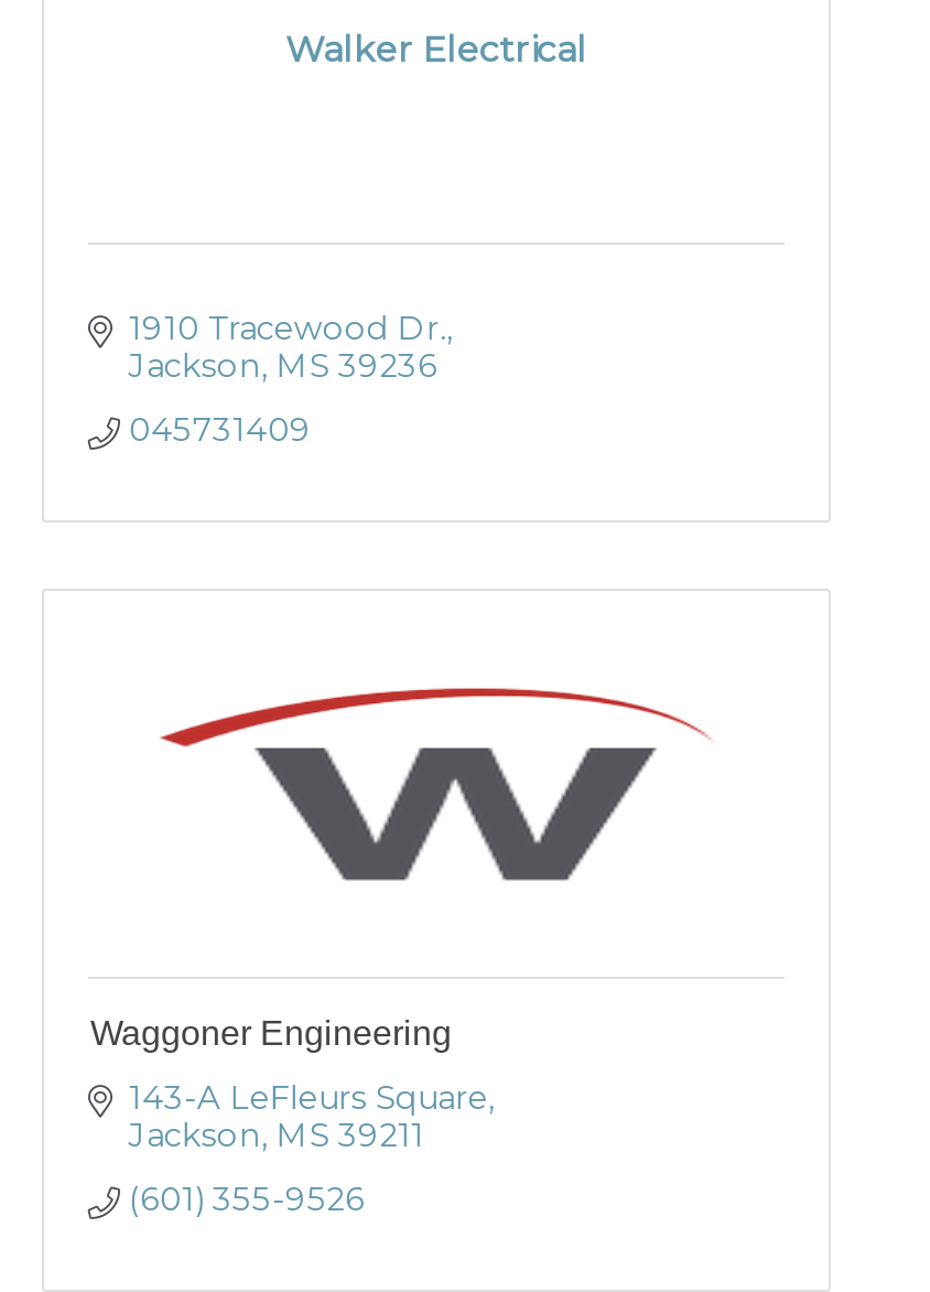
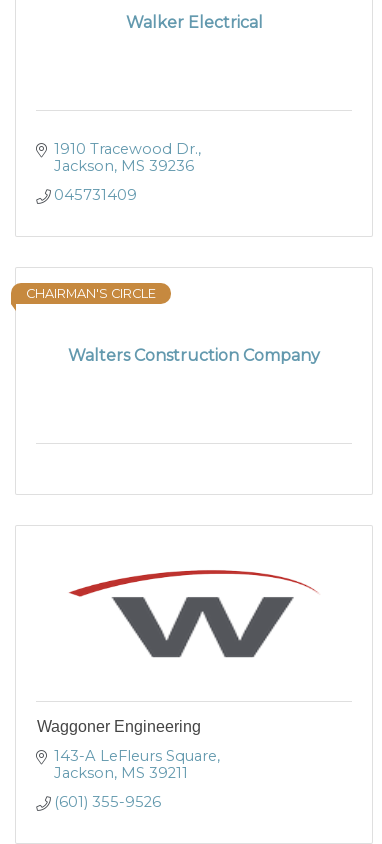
none -> [26,286,156,301] CHAIRMAN'S CIRCLE
none -> [68,346,320,365] Walters Construction Company

